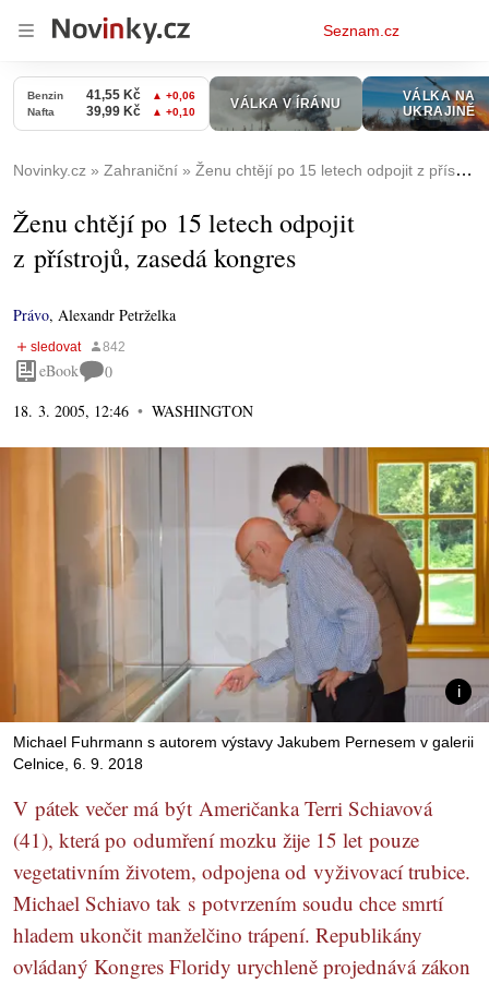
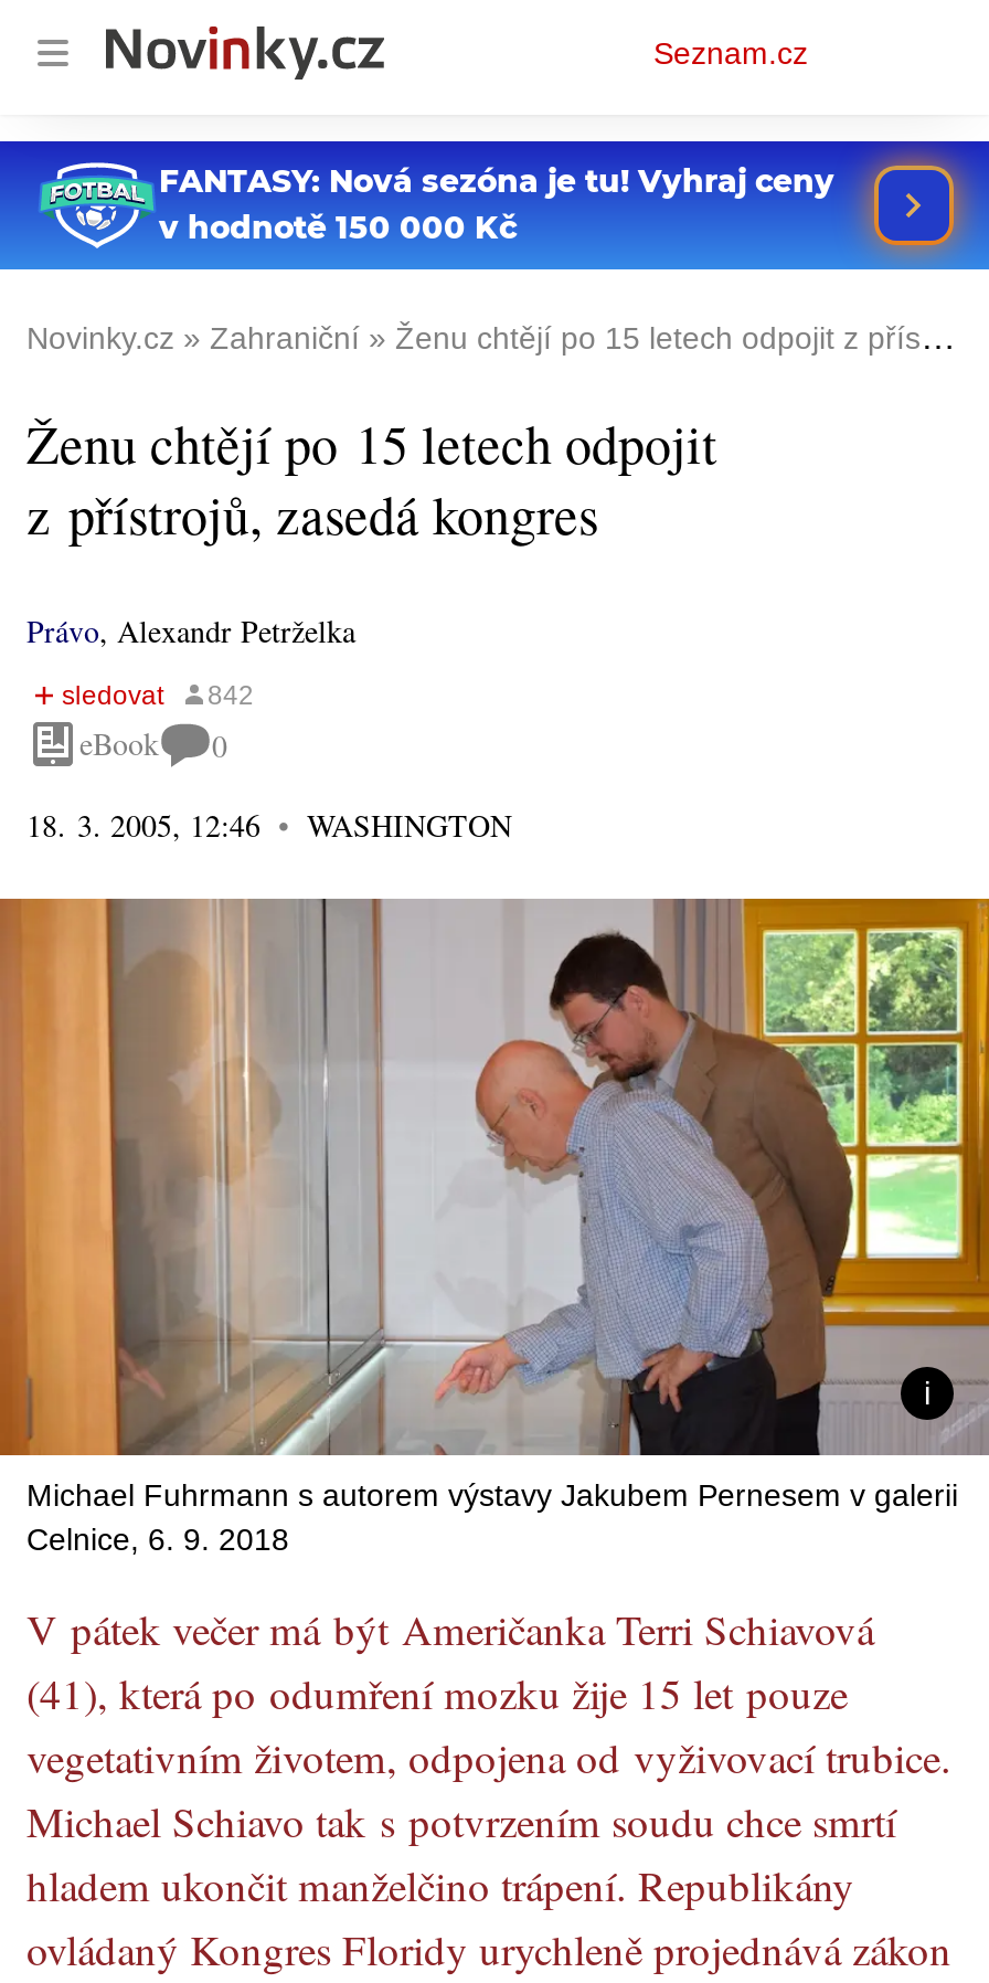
[3,74,486,136] [image] -> [7,139,982,272] [image]

